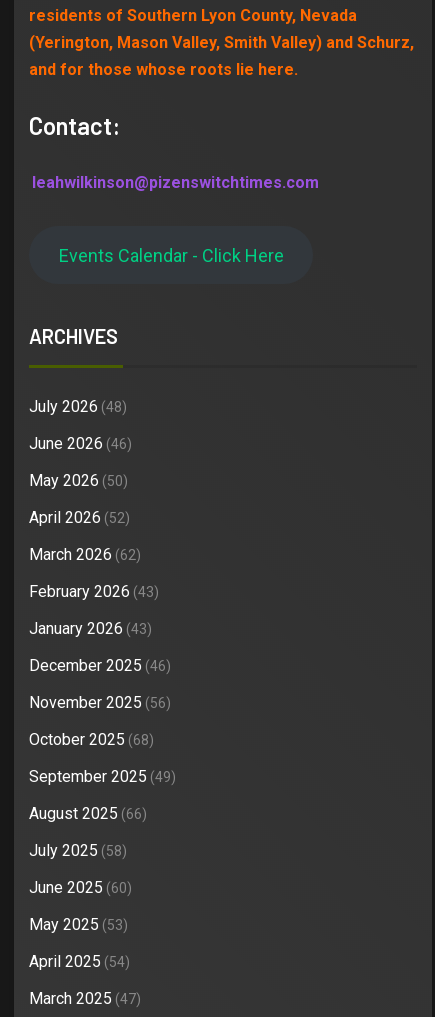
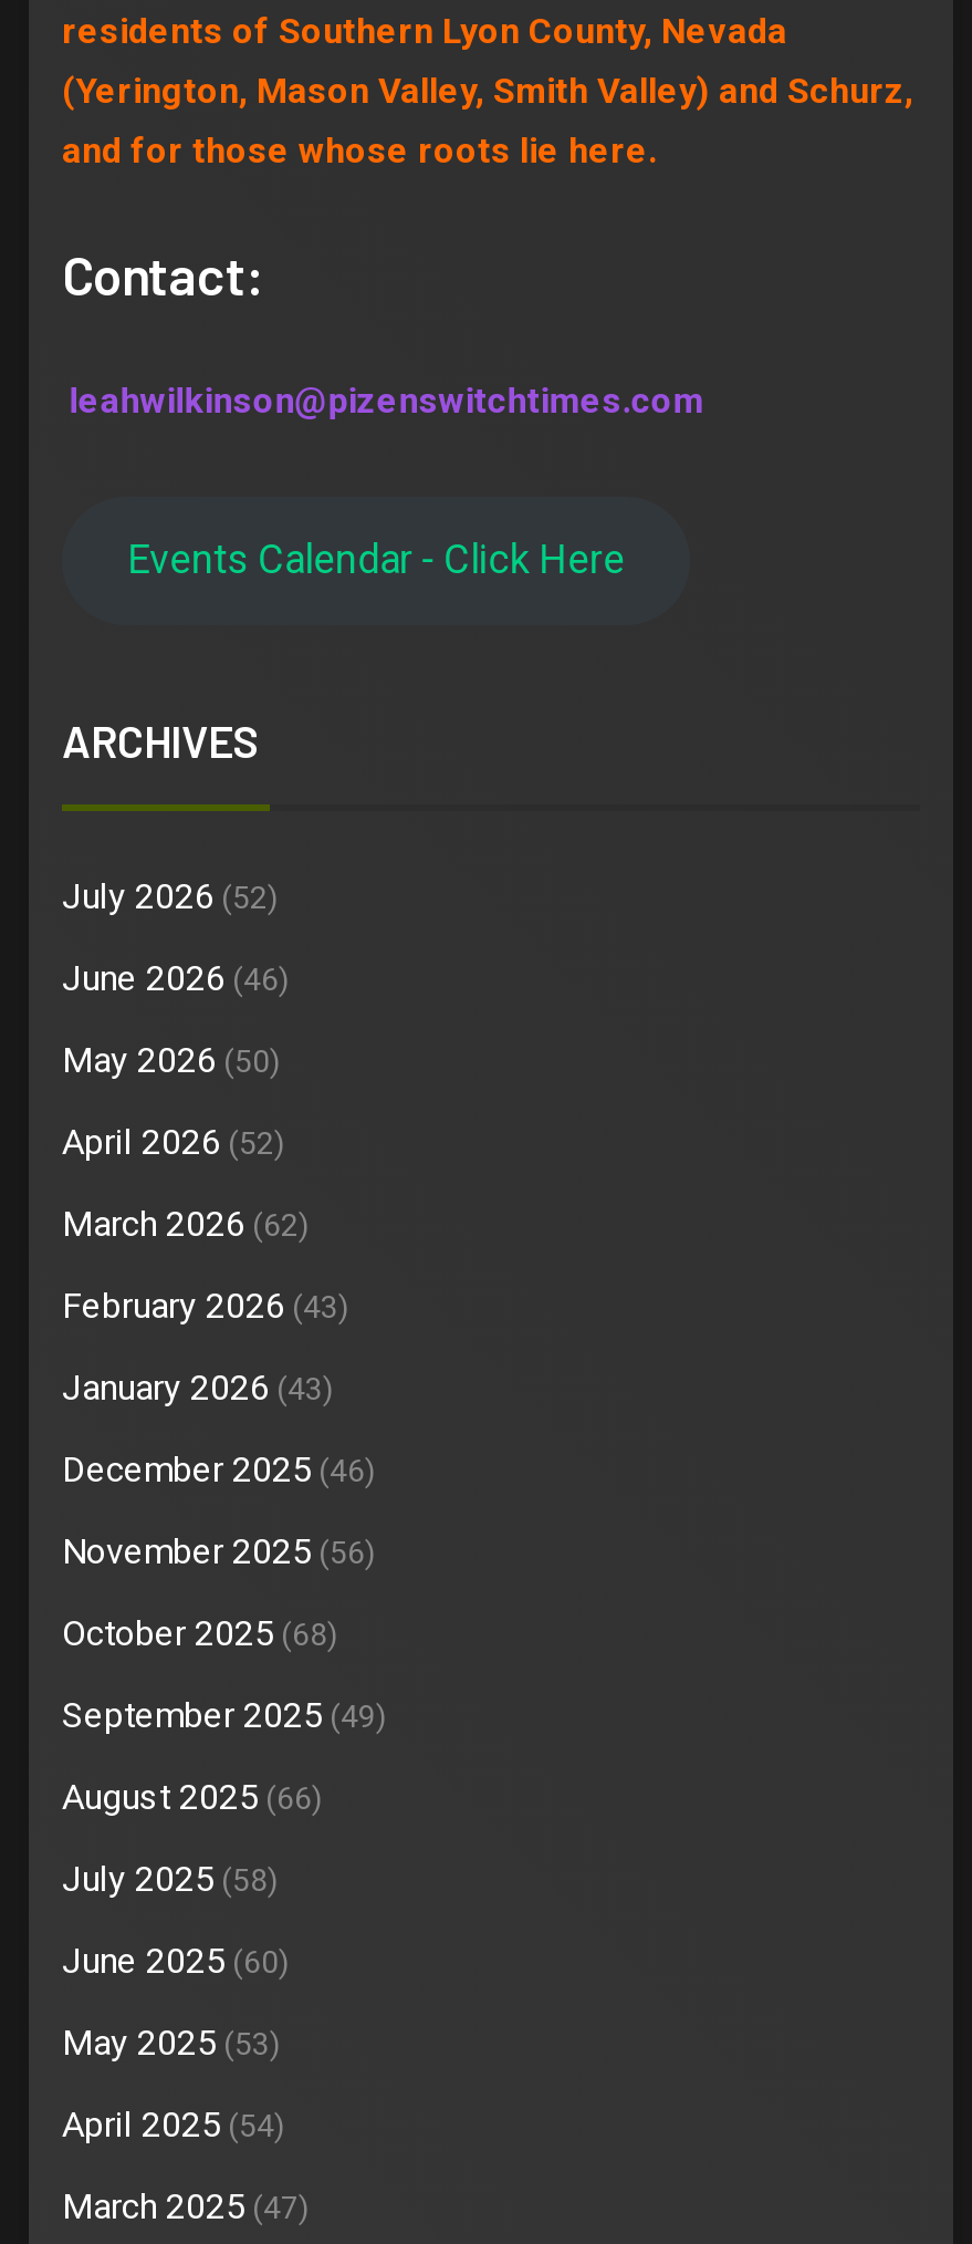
[29,397,127,416] July 2026 (48) -> [62,875,279,918] July 2026 (52)

